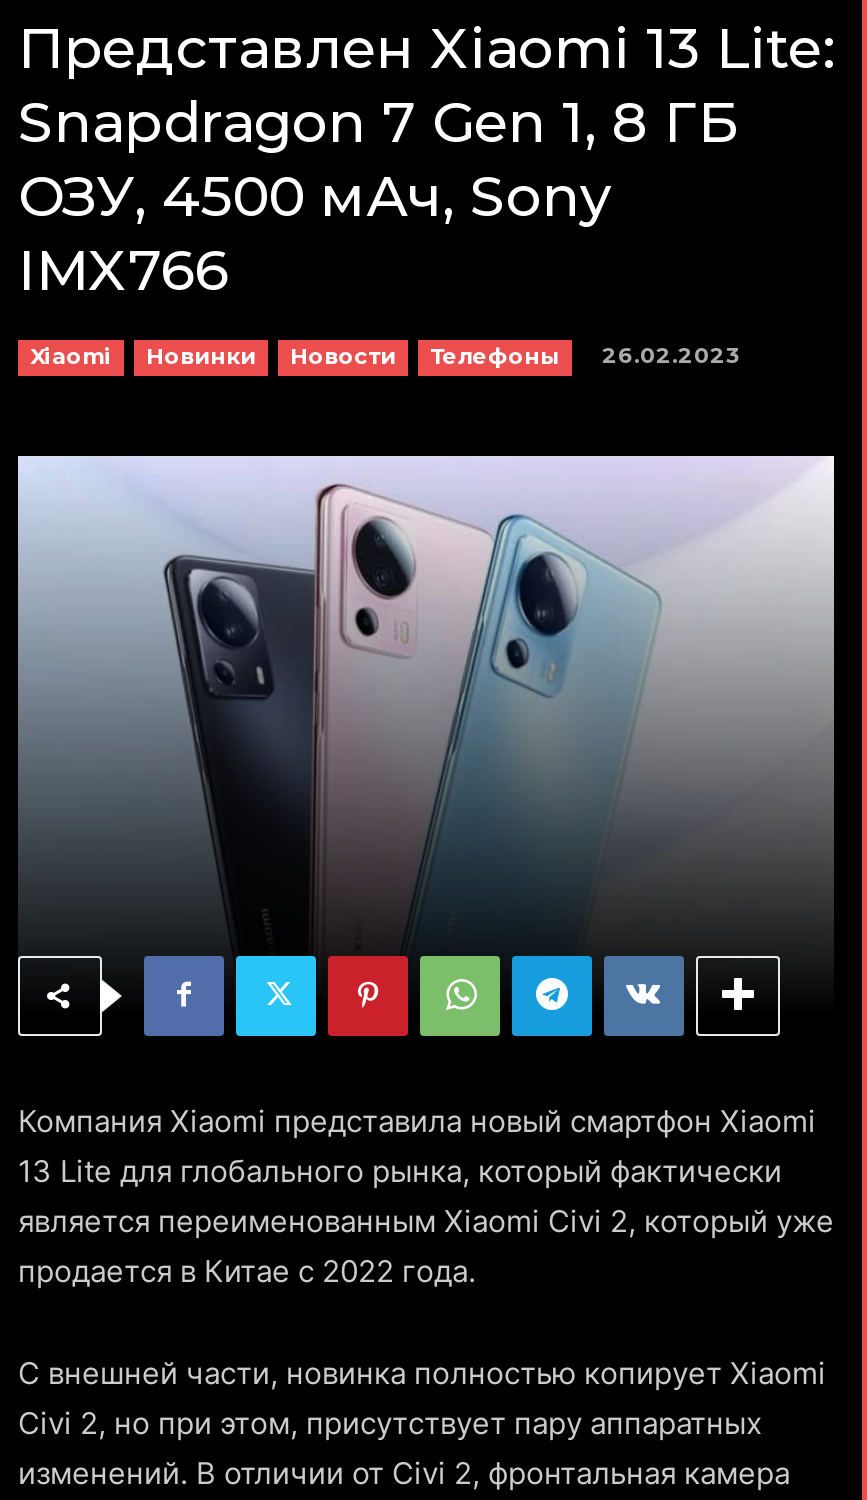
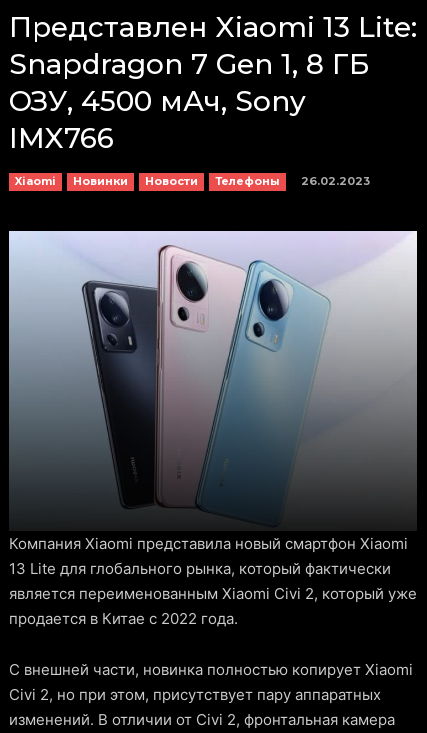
[18,850,830,1046] [image] -> [9,430,416,527] [image]

